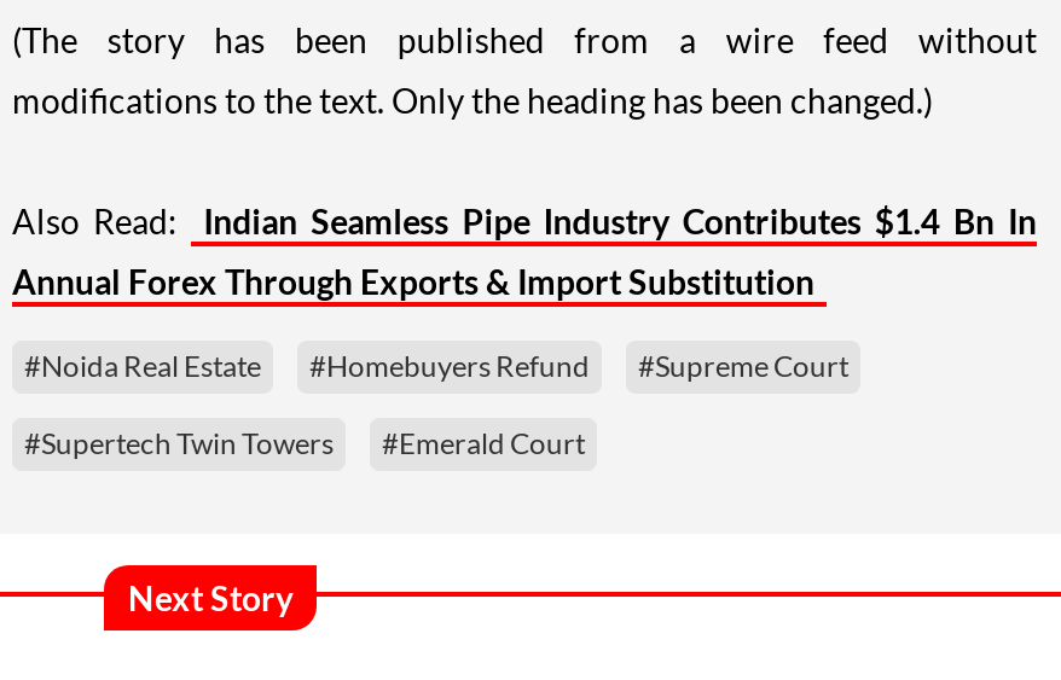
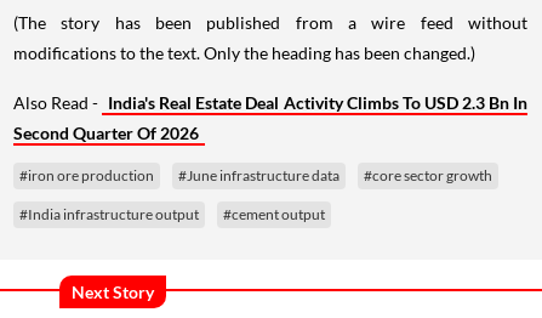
[12,201,1037,243] Also Read: Indian Seamless Pipe Industry Contributes $1.4 Bn In -> [13,93,527,113] Also Read - India's Real Estate Deal Activity Climbs To USD 2.3 Bn In
[12,262,814,303] Annual Forex Through Exports & Import Substitution -> [13,123,199,144] Second Quarter Of 2026
[24,349,848,385] #Noida Real Estate | #Homebuyers Refund | #Supreme Court -> [19,167,492,185] #iron ore production | #June infrastructure data | #core sector growth
[24,426,585,462] #Supertech Twin Towers | #Emerald Court -> [19,206,325,224] #India infrastructure output | #cement output

